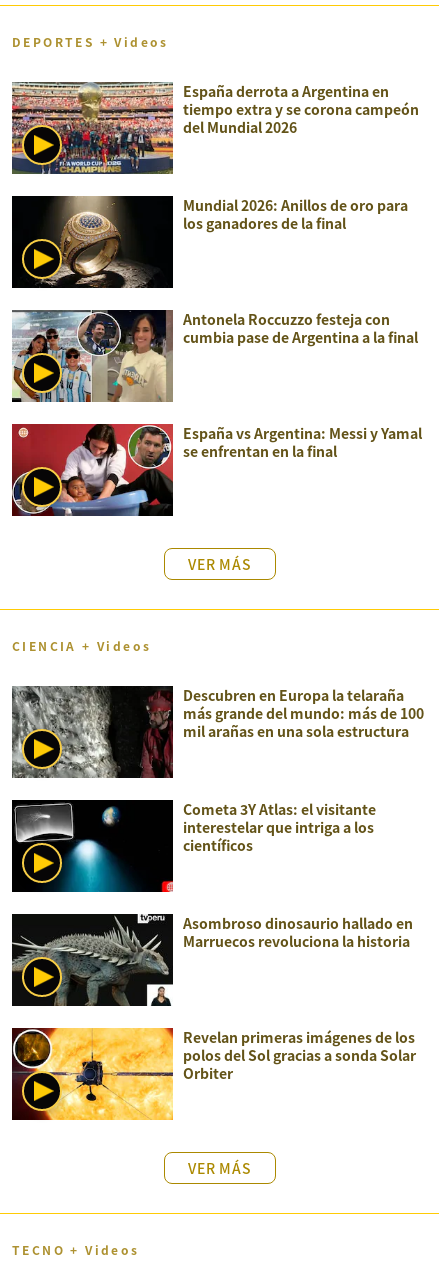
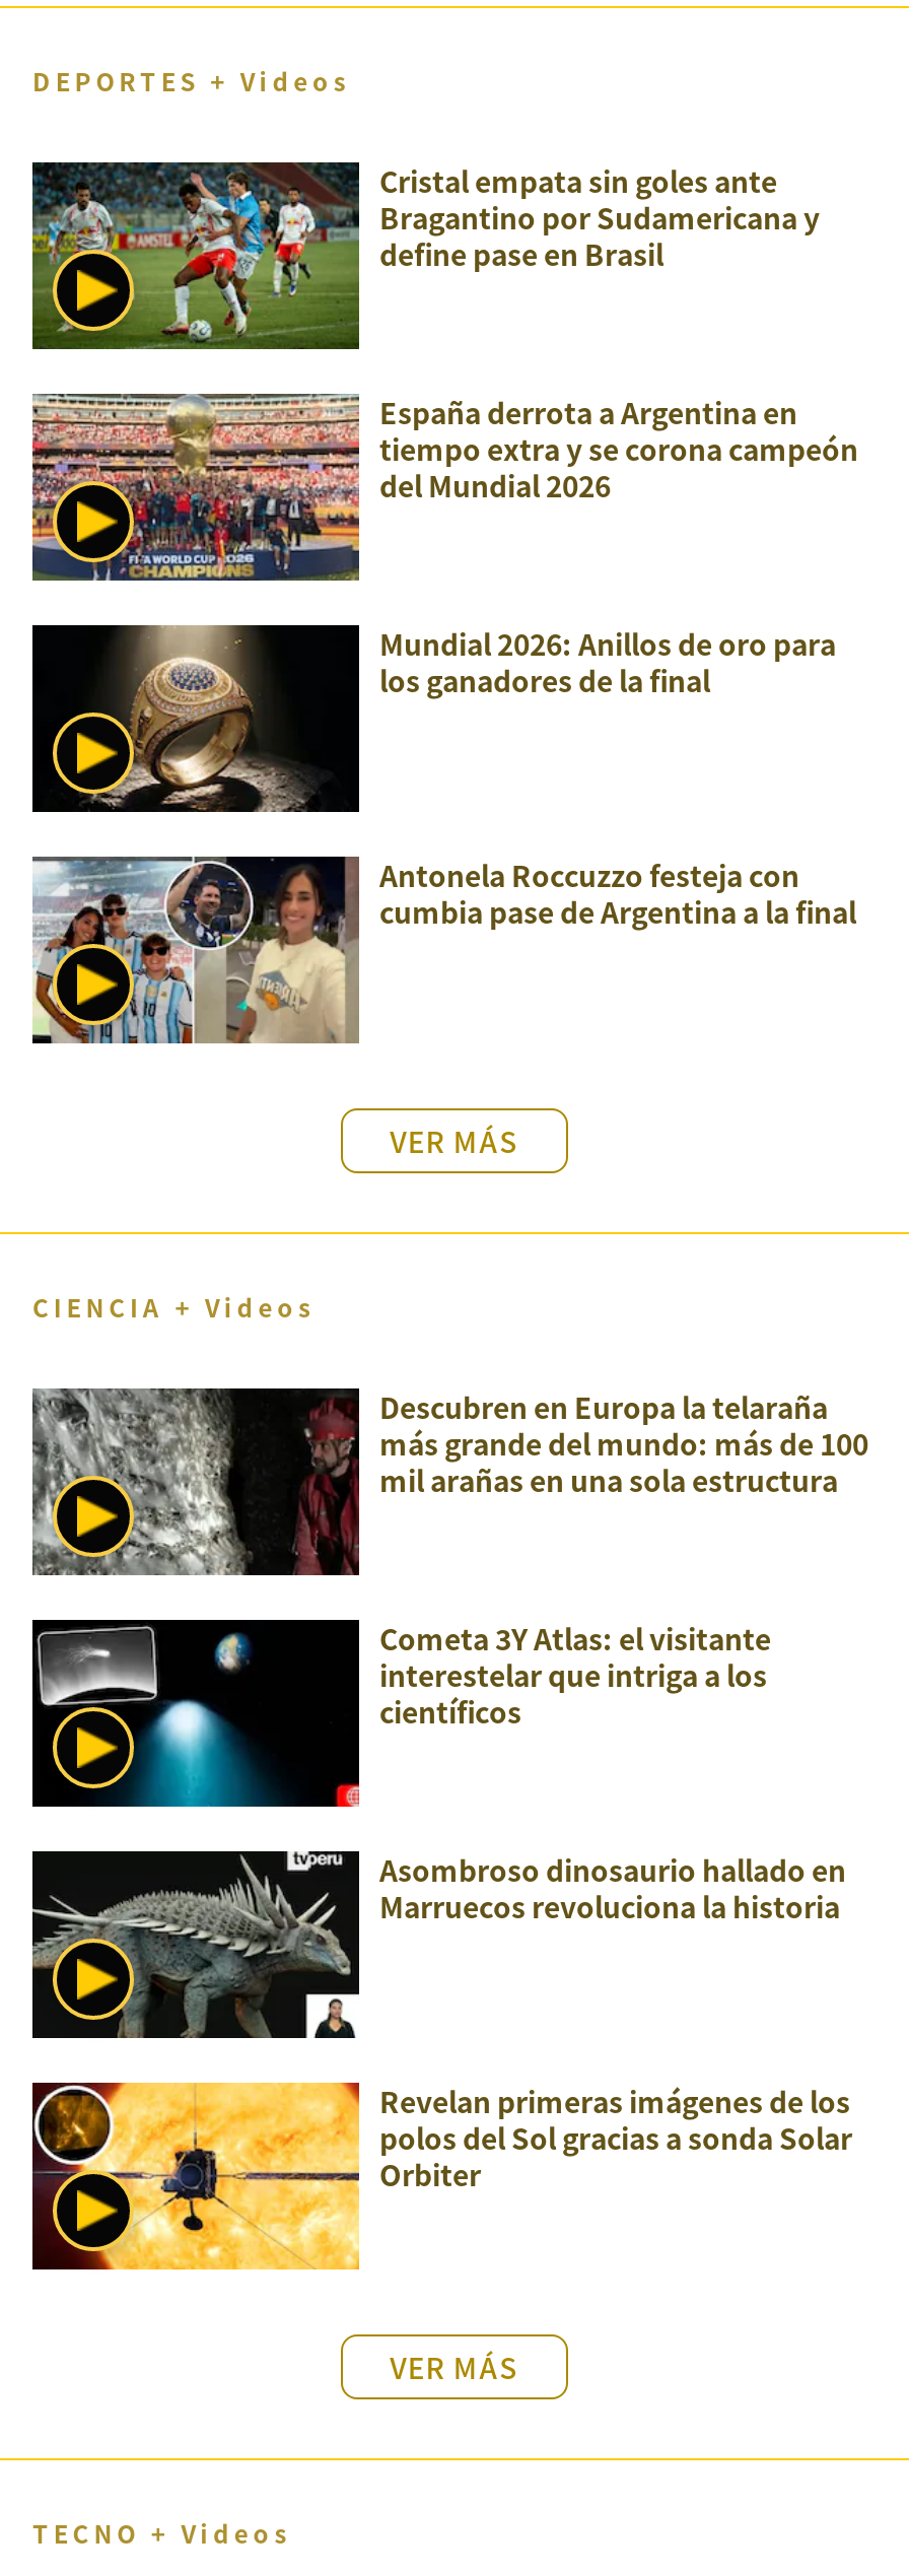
none -> [30,160,820,349] [image] | Cristal empata sin goles ante | Bragantino por Sudamericana y | define pase en Brasil
moved [10,80,419,347] -> [28,390,858,932]: [image] | España derrota a Argentina en | tiempo extra y se corona campeón | del Mundial 2026 | Mundial 2026: Anillos de oro para | los ganadores de la final | Antonela Roccuzzo festeja con | cumbia pase de Argentina a la final
moved [11,309,174,404] -> [30,855,361,1047]: [image]
[11,423,422,517] [image] | España vs Argentina: Messi y Yamal | se enfrentan en la final -> none

